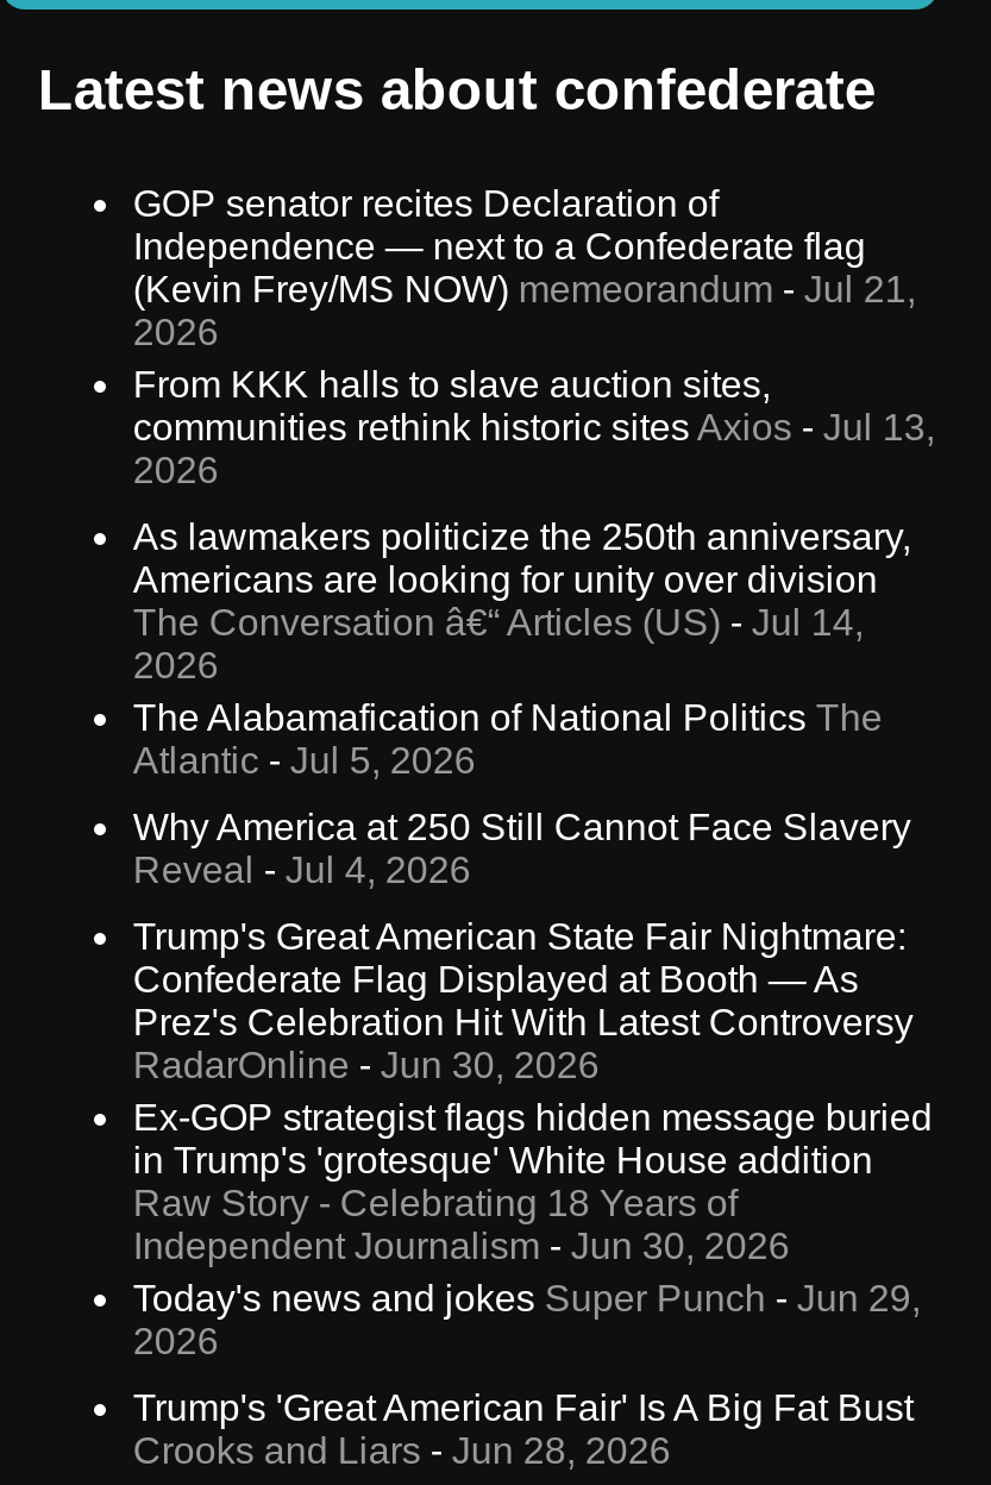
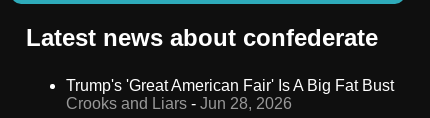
[133,183,935,1361] GOP senator recites Declaration of | Independence — next to a Confederate flag | (Kevin Frey/MS NOW) memeorandum - Jul 21, | 2026 | From KKK halls to slave auction sites, | communities rethink historic sites Axios - Jul 13, | 2026 | As lawmakers politicize the 250th anniversary, | Americans are looking for unity over division | The Conversation â€“ Articles (US) - Jul 14, | 2026 | The Alabamafication of National Politics The | Atlantic - Jul 5, 2026 | Why America at 250 Still Cannot Face Slavery | Reveal - Jul 4, 2026 | Trump's Great American State Fair Nightmare: | Confederate Flag Displayed at Booth — As | Prez's Celebration Hit With Latest Controversy | RadarOnline - Jun 30, 2026 | Ex-GOP strategist flags hidden message buried | in Trump's 'grotesque' White House addition | Raw Story - Celebrating 18 Years of | Independent Journalism - Jun 30, 2026 | Today's news and jokes Super Punch - Jun 29, | 2026 -> none

